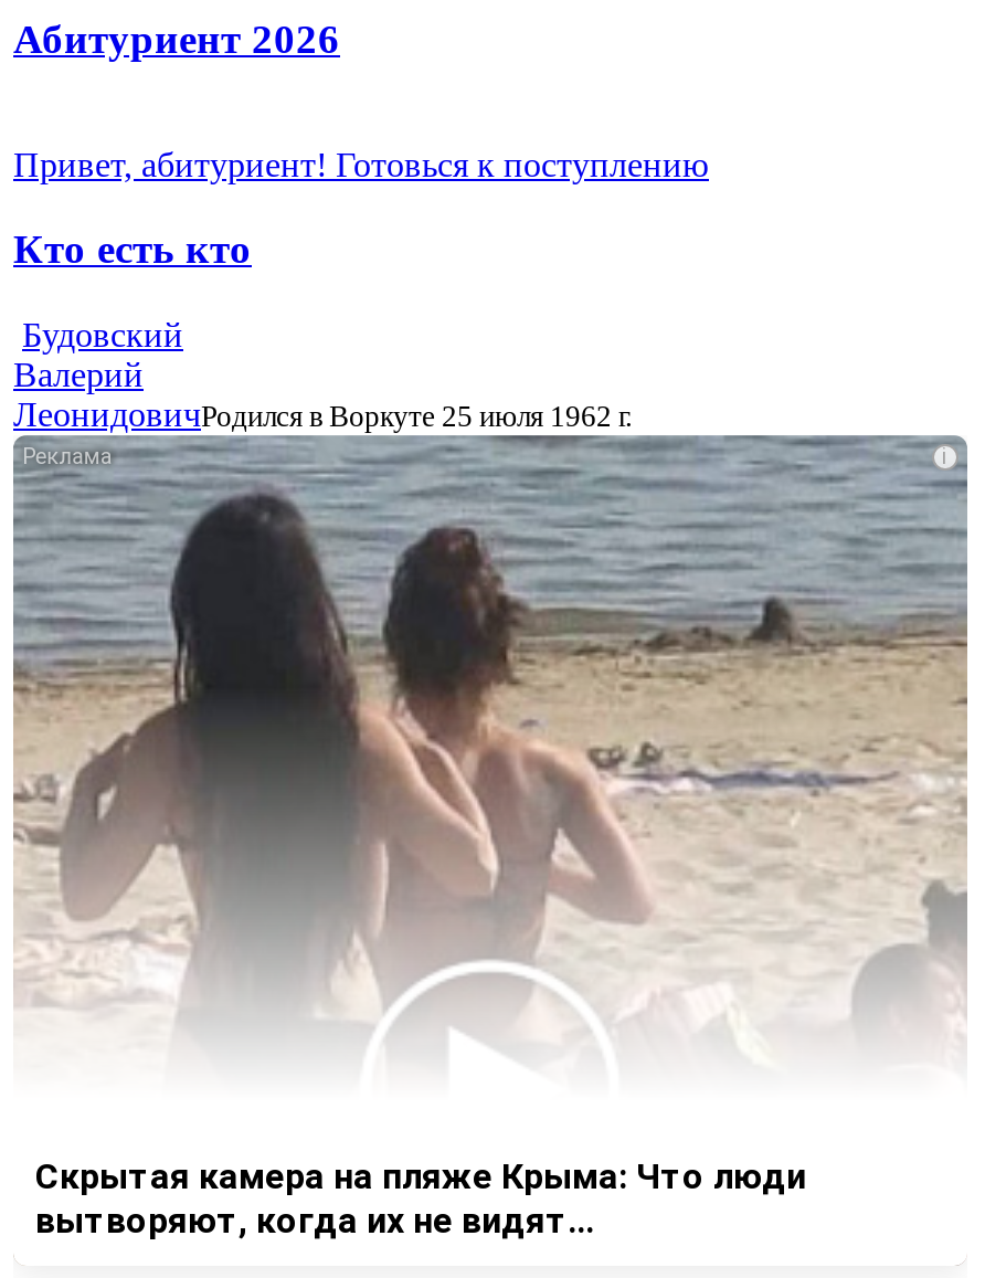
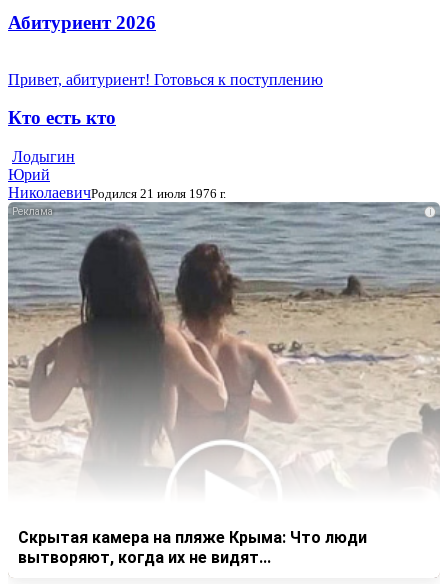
[13,316,632,433] Будовский | Валерий | ЛеонидовичРодился в Воркуте 25 июля 1962 г. -> [8,148,226,201] Лодыгин | Юрий | НиколаевичРодился 21 июля 1976 г.

